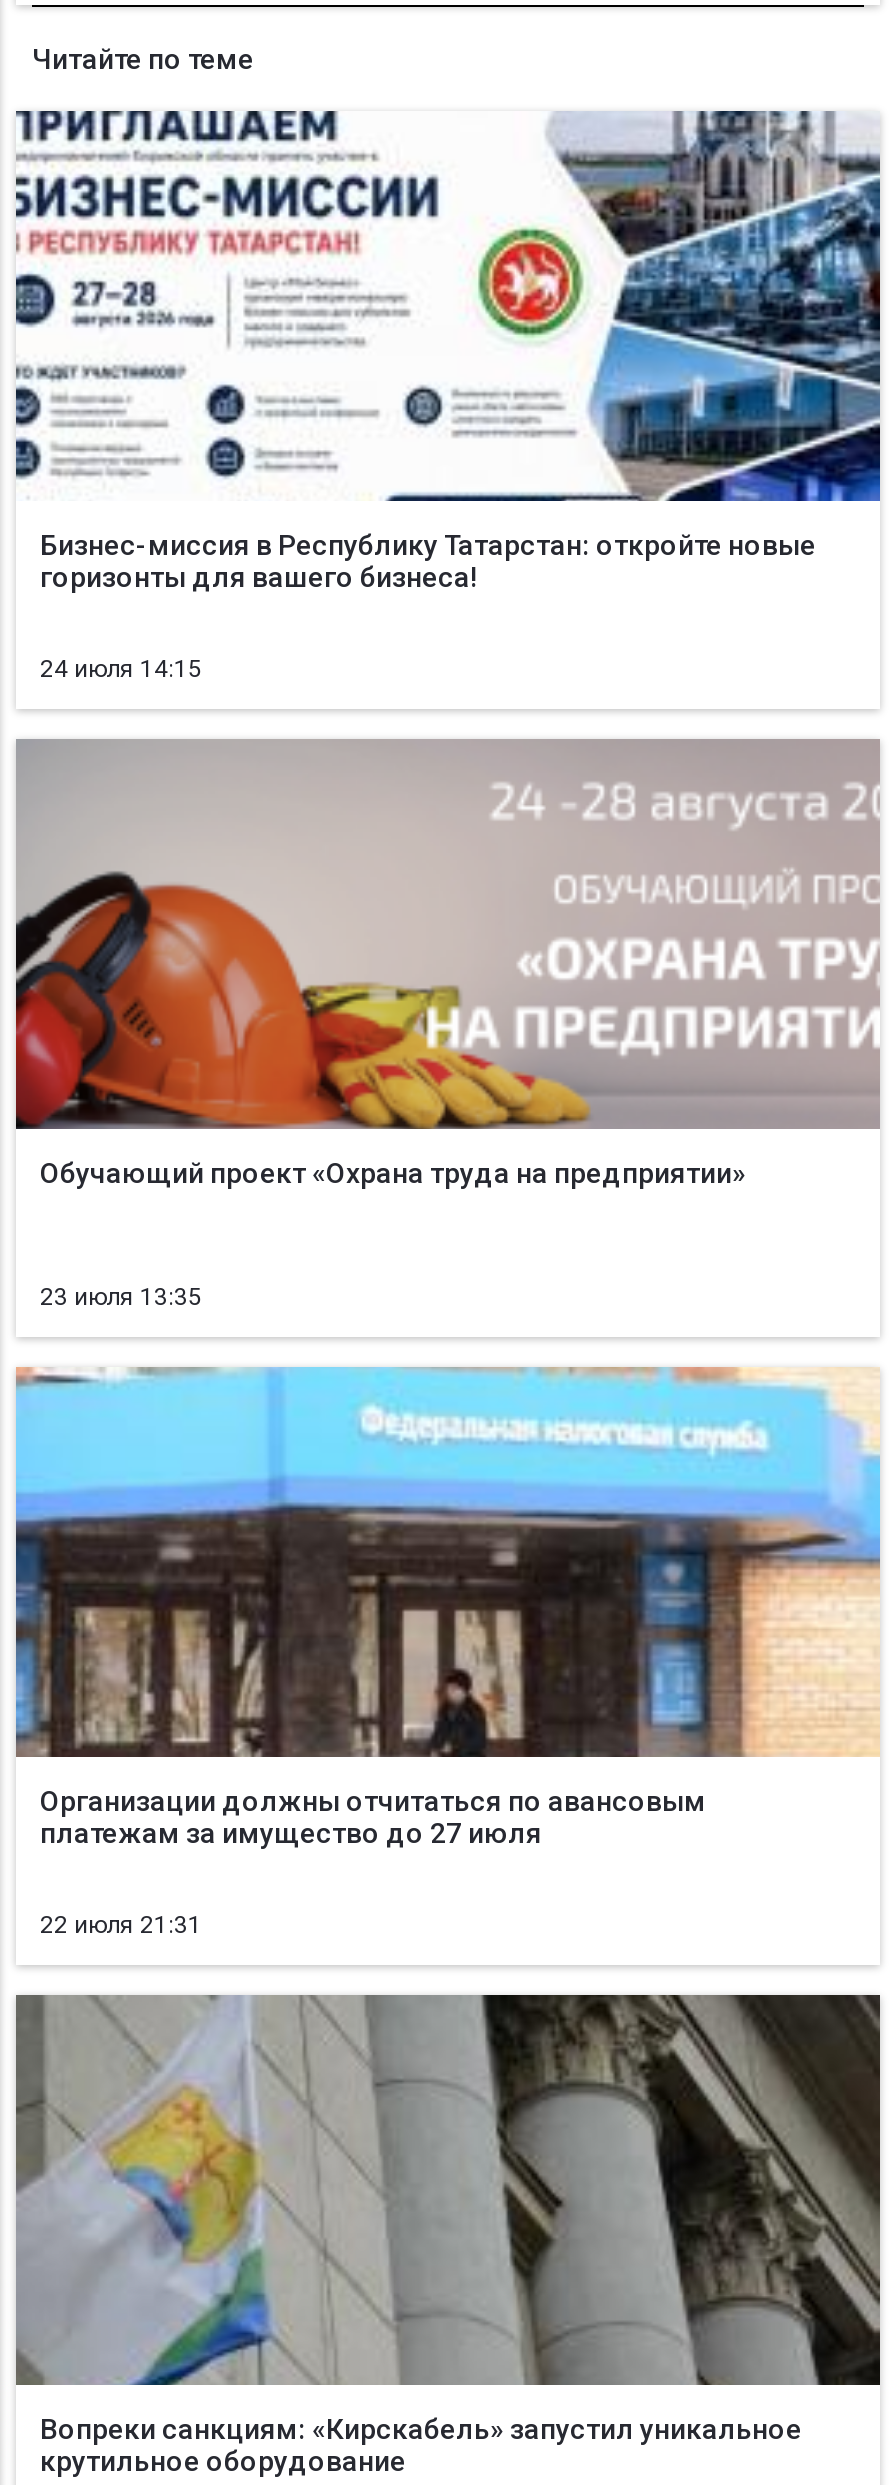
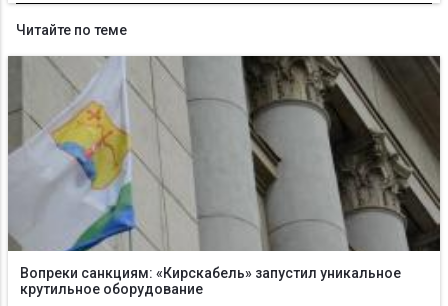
[16,109,882,682] [image] | Бизнес-миссия в Республику Татарстан: откройте новые | горизонты для вашего бизнеса! | 24 июля 14:15 -> none
[14,737,882,1188] [image] | Обучающий проект «Охрана труда на предприятии» -> none
[40,1282,202,1310] 23 июля 13:35 -> none
[14,1365,882,1938] [image] | Организации должны отчитаться по авансовым | платежам за имущество до 27 июля | 22 июля 21:31 -> none

